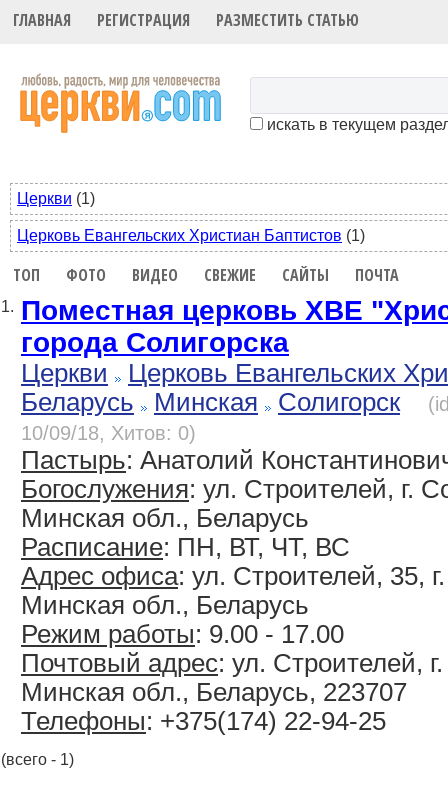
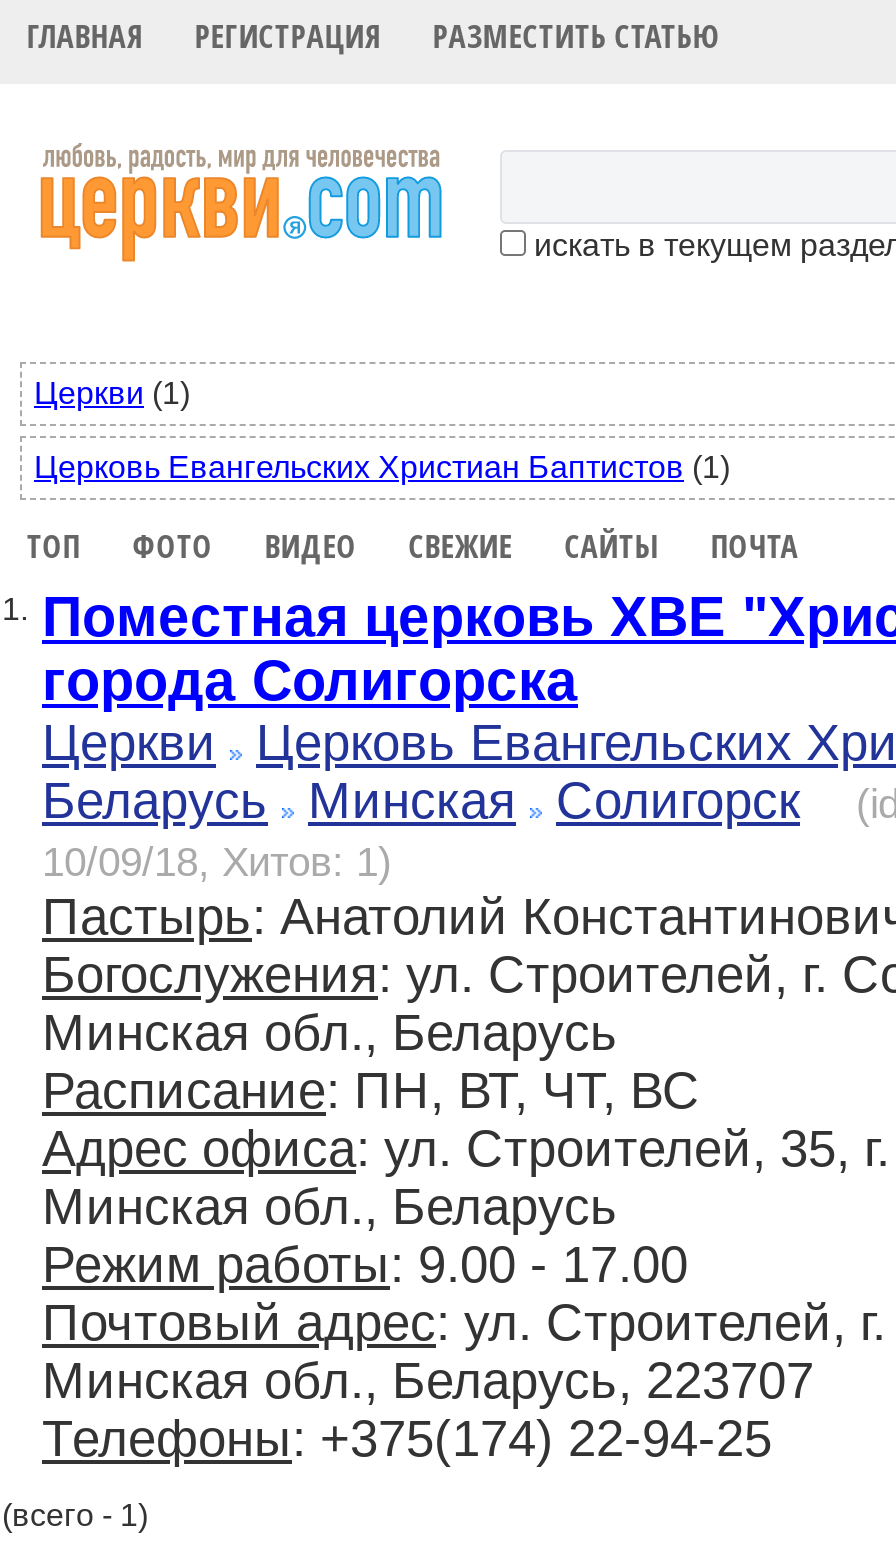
[21,421,196,444] 10/09/18, Хитов: 0) -> [42,839,392,885] 10/09/18, Хитов: 1)

